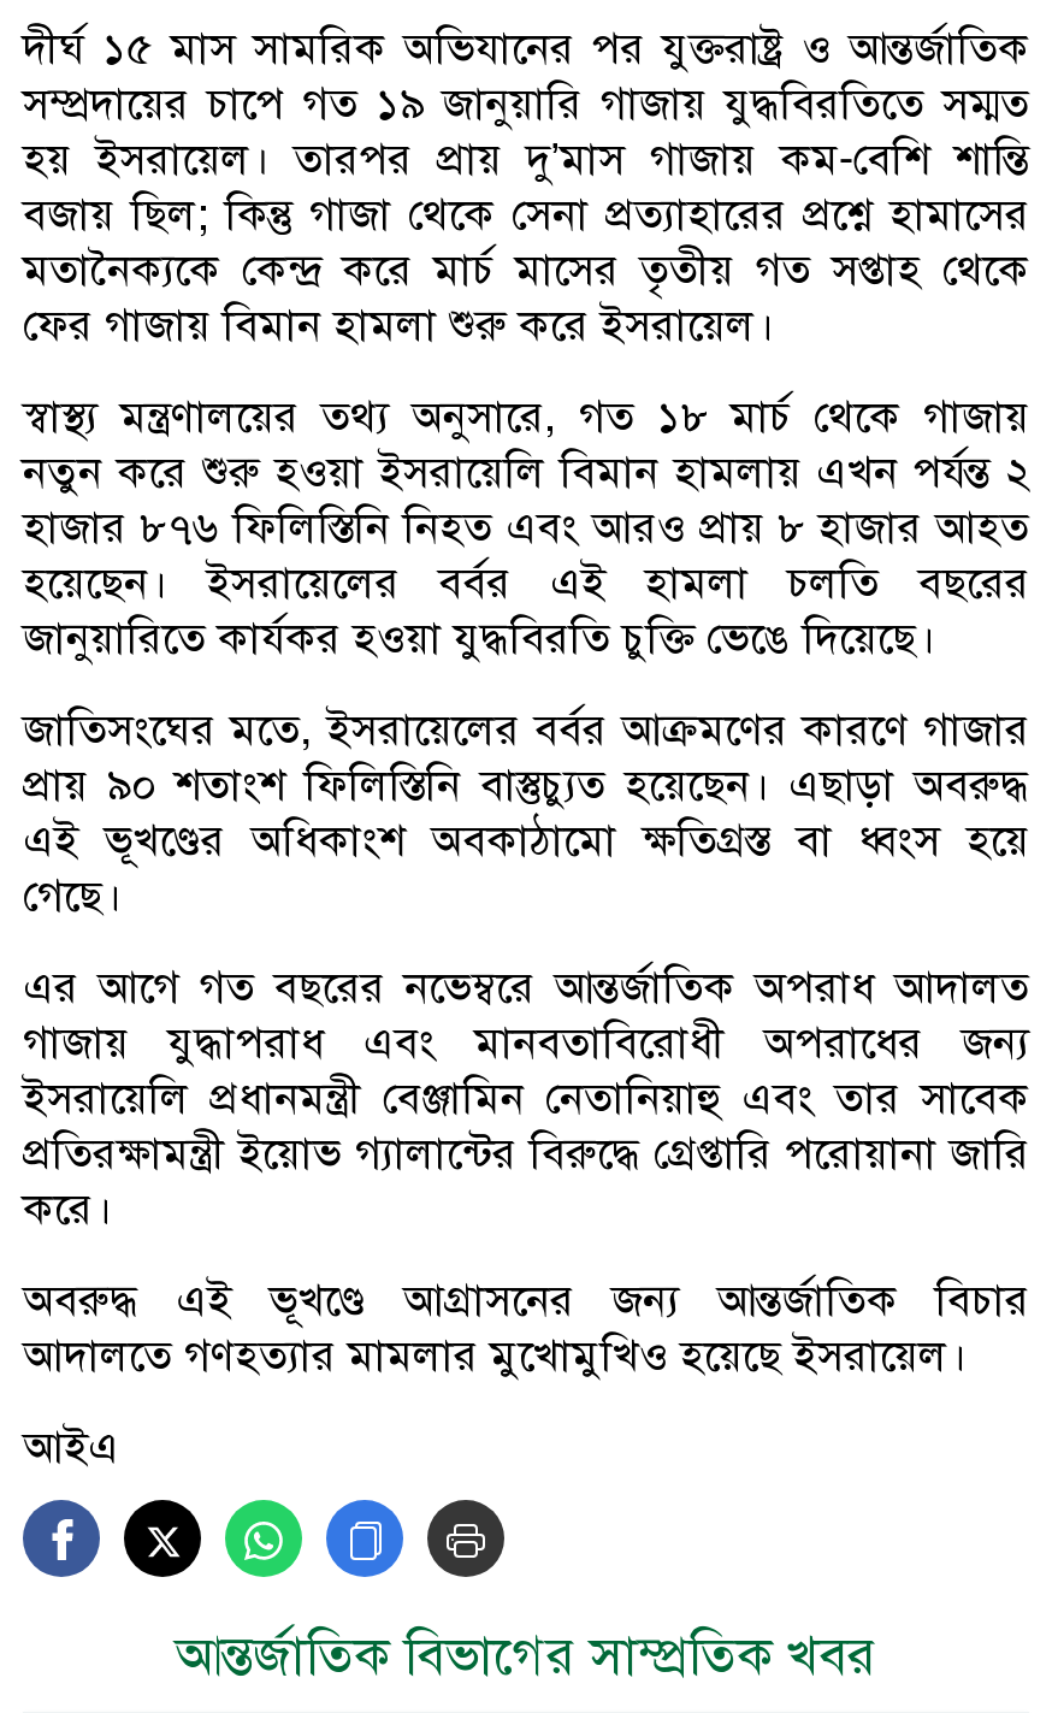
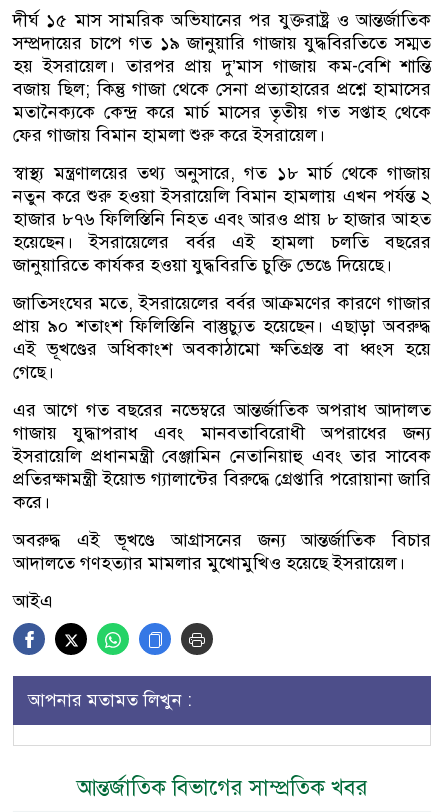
none -> [28,689,192,711] আপনার মতামত লিখুন :

